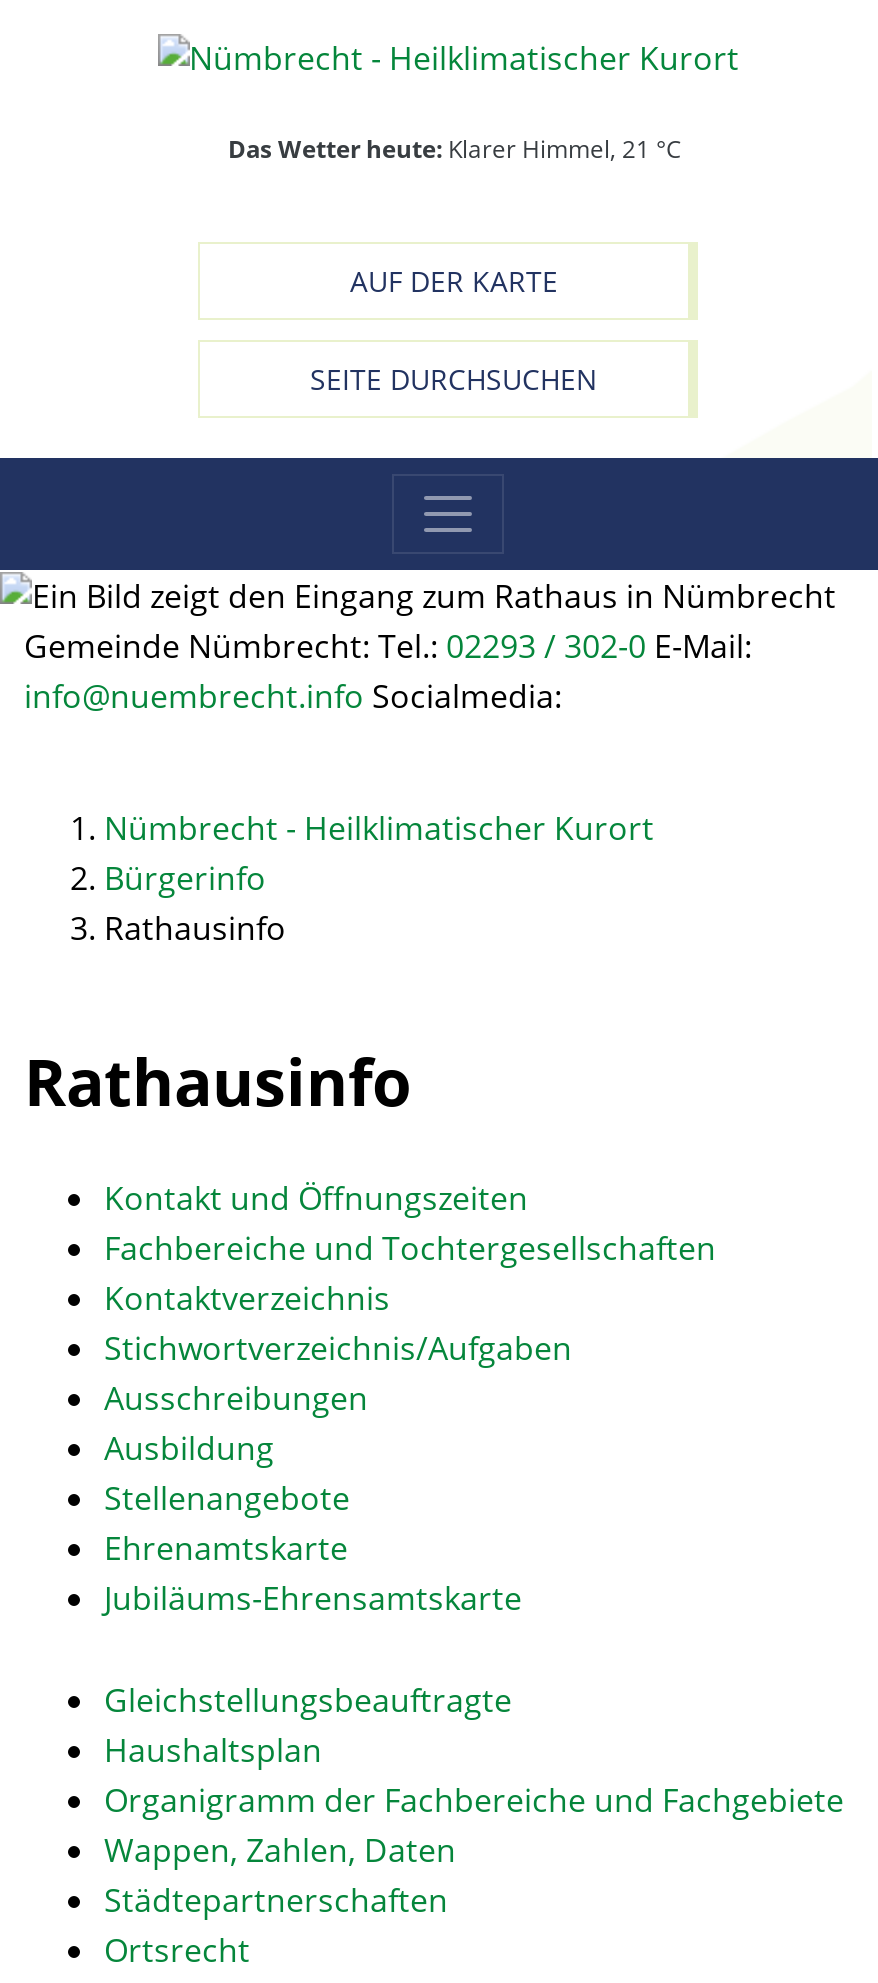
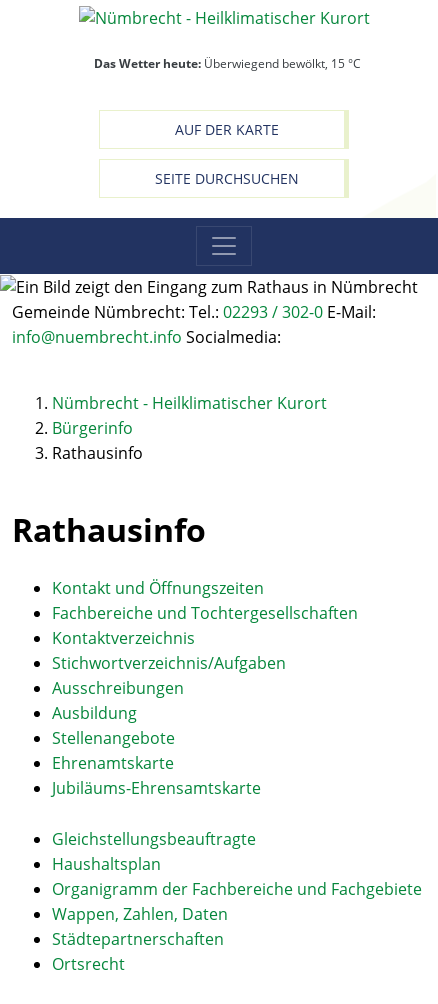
[228,131,682,165] Das Wetter heute: Klarer Himmel, 21 °C -> [94,54,361,71] Das Wetter heute: Überwiegend bewölkt, 15 °C

